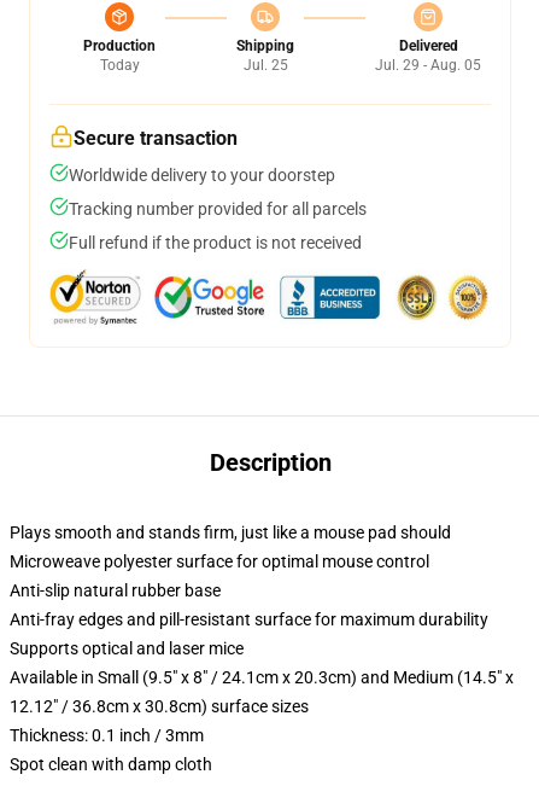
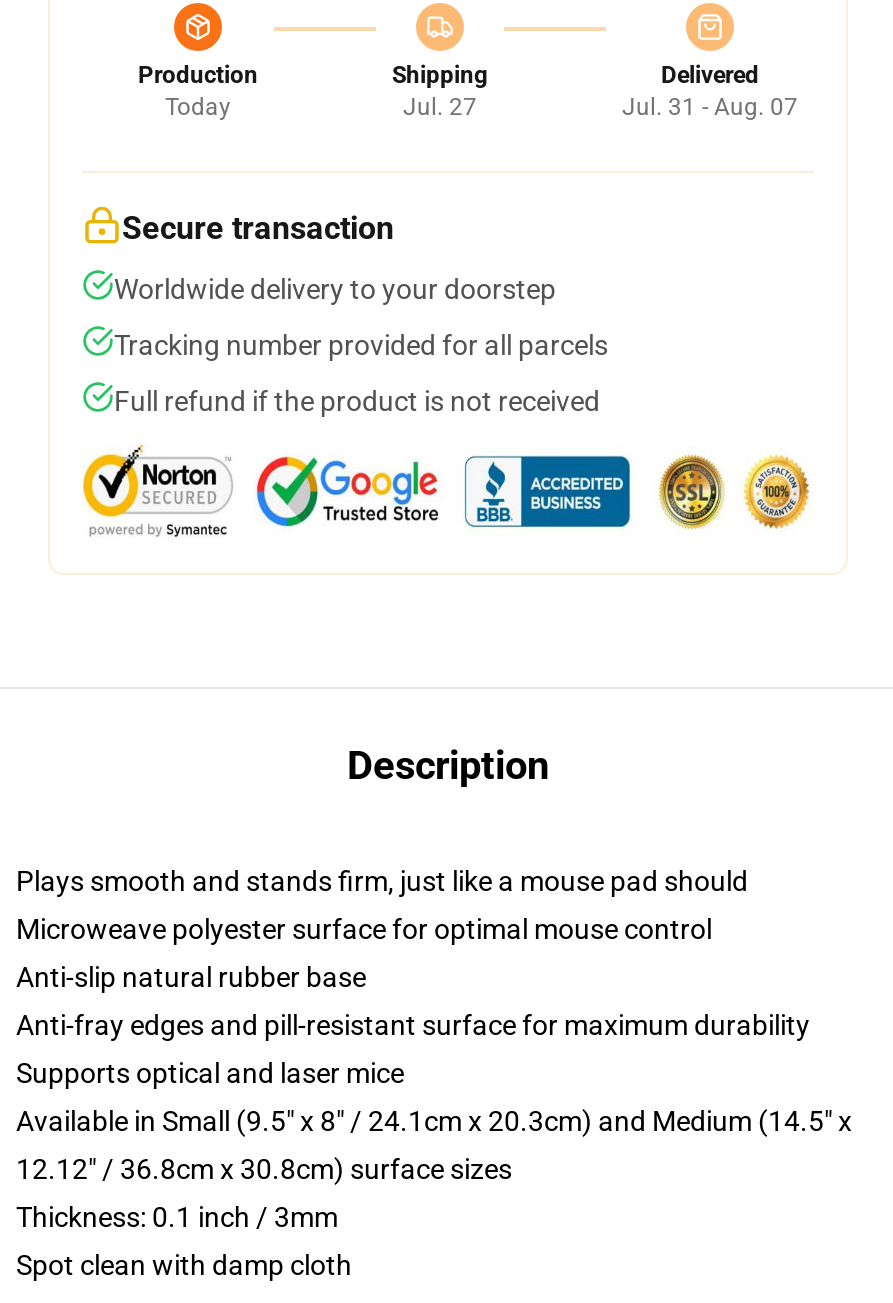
[243,57,288,74] Jul. 25 -> [403,93,477,121] Jul. 27
[375,57,481,74] Jul. 29 - Aug. 05 -> [622,93,798,121] Jul. 31 - Aug. 07

